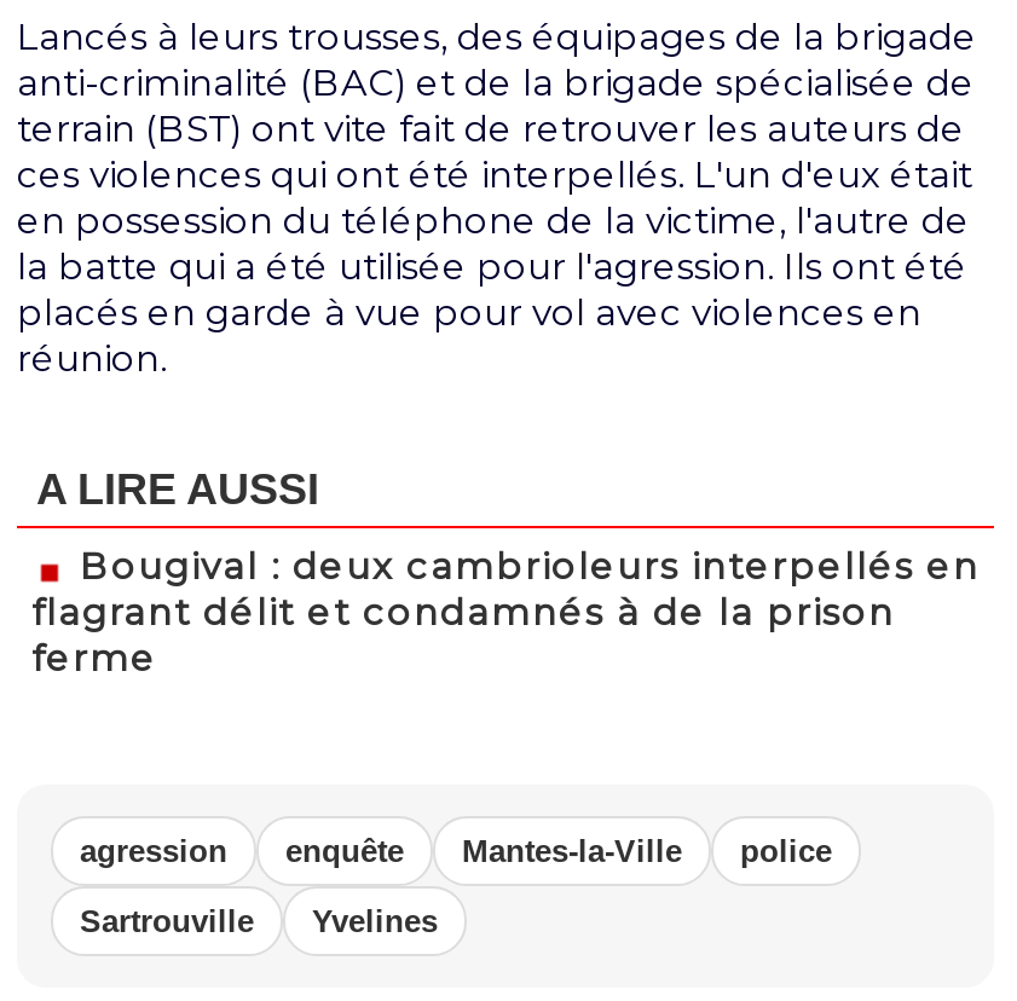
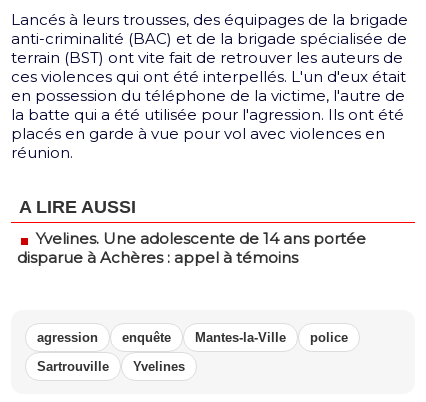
[31,543,980,681] Bougival : deux cambrioleurs interpellés en | flagrant délit et condamnés à de la prison | ferme -> [17,229,366,267] Yvelines. Une adolescente de 14 ans portée | disparue à Achères : appel à témoins

